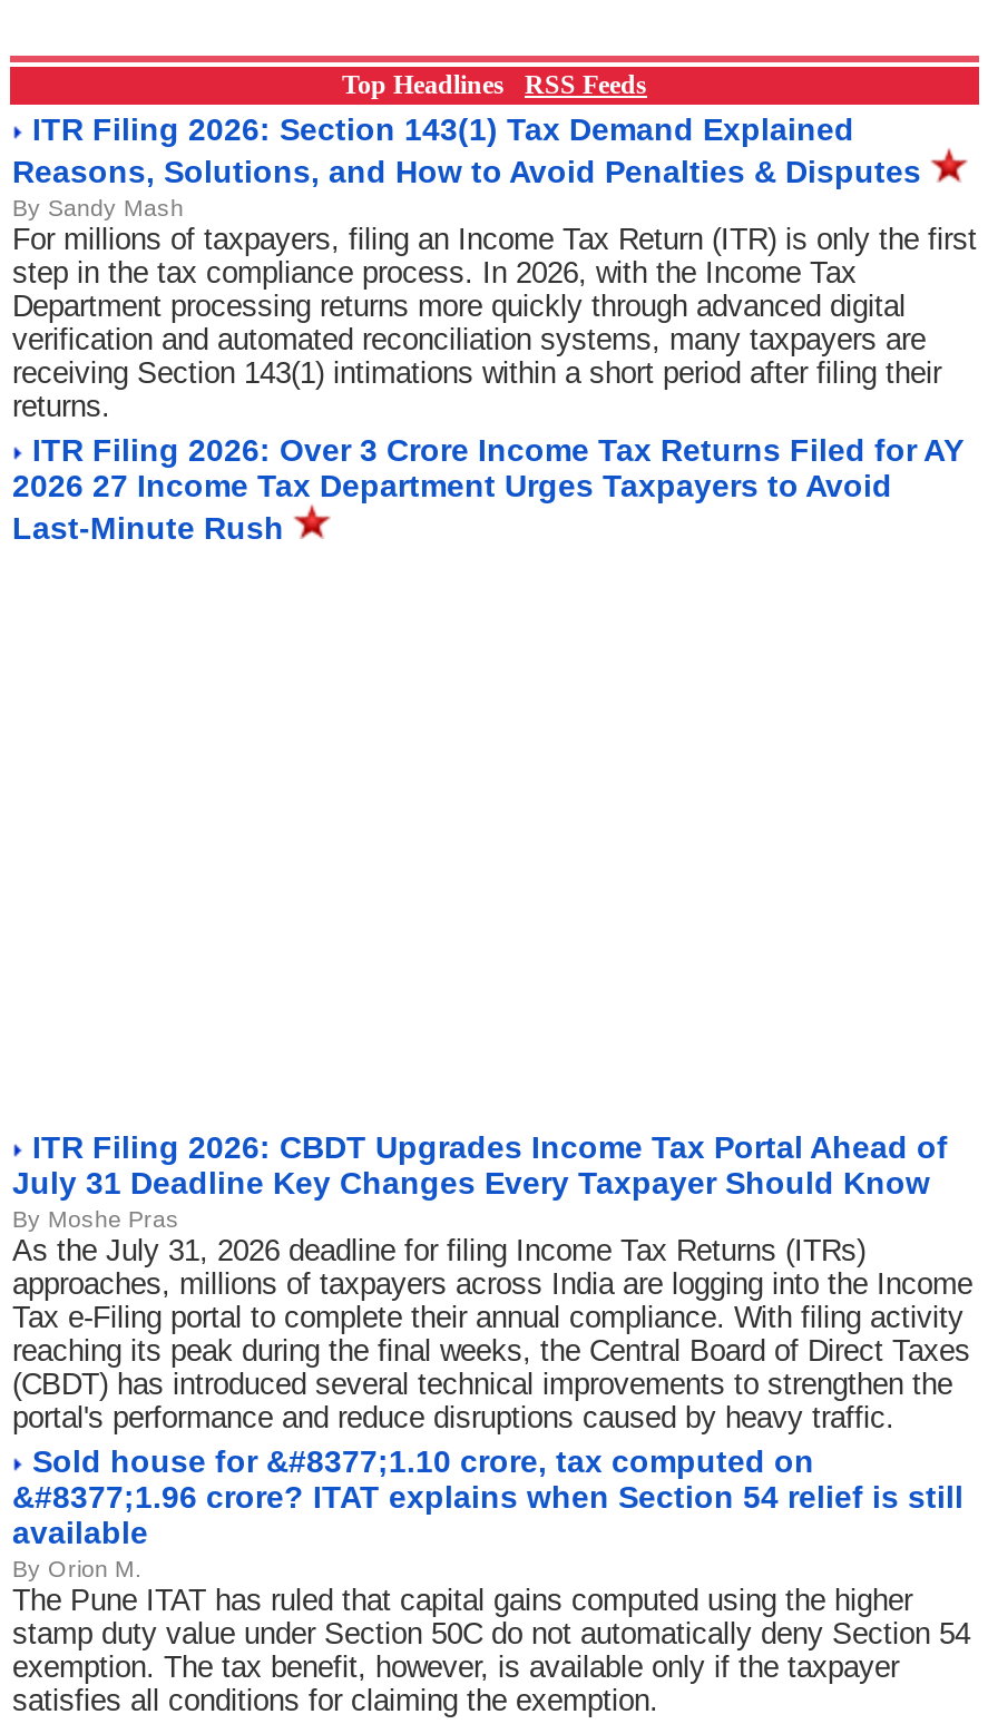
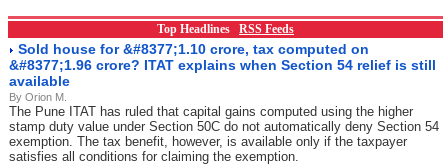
[12,111,977,546] ITR Filing 2026: Section 143(1) Tax Demand Explained | Reasons, Solutions, and How to Avoid Penalties & Disputes | By Sandy Mash | For millions of taxpayers, filing an Income Tax Return (ITR) is only the first | step in the tax compliance process. In 2026, with the Income Tax | Department processing returns more quickly through advanced digital | verification and automated reconciliation systems, many taxpayers are | receiving Section 143(1) intimations within a short period after filing their | returns. | ITR Filing 2026: Over 3 Crore Income Tax Returns Filed for AY | 2026 27 Income Tax Department Urges Taxpayers to Avoid | Last-Minute Rush -> none
[12,1129,972,1434] ITR Filing 2026: CBDT Upgrades Income Tax Portal Ahead of | July 31 Deadline Key Changes Every Taxpayer Should Know | By Moshe Pras | As the July 31, 2026 deadline for filing Income Tax Returns (ITRs) | approaches, millions of taxpayers across India are logging into the Income | Tax e-Filing portal to complete their annual compliance. With filing activity | reaching its peak during the final weeks, the Central Board of Direct Taxes | (CBDT) has introduced several technical improvements to strengthen the | portal's performance and reduce disruptions caused by heavy traffic. -> none

